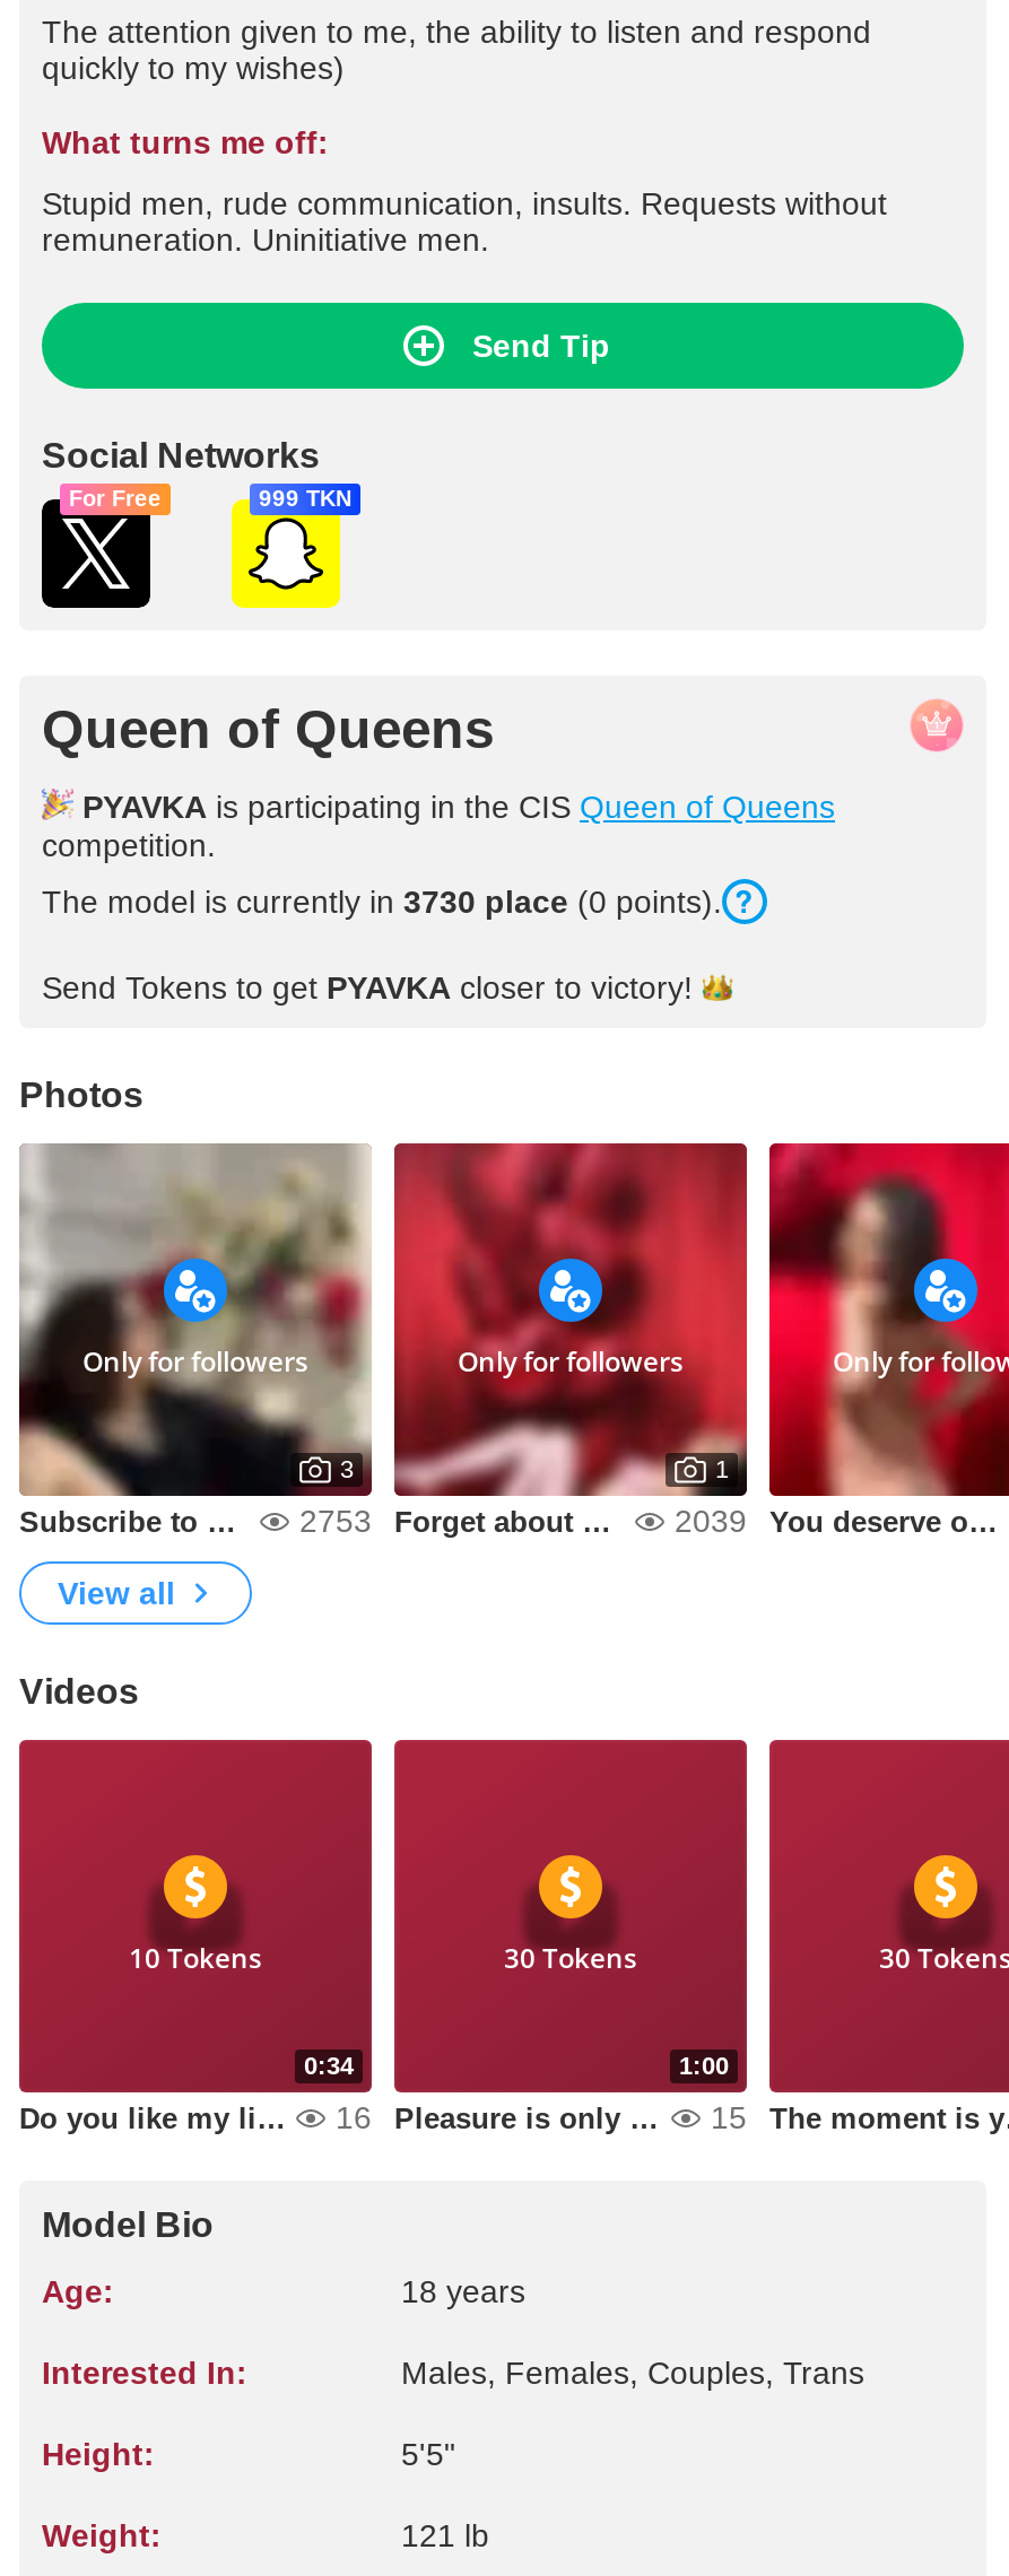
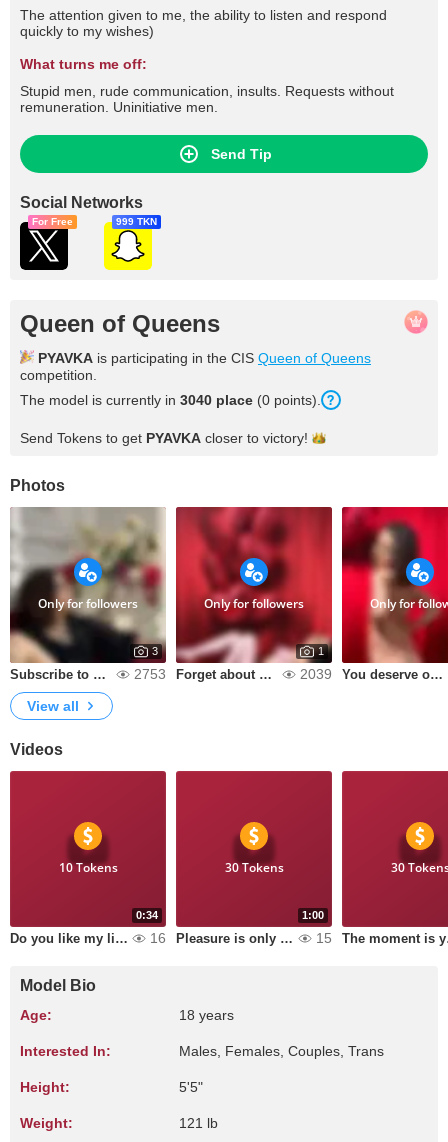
[42,884,722,920] The model is currently in 3730 place (0 points). -> [20,392,321,408] The model is currently in 3040 place (0 points).

